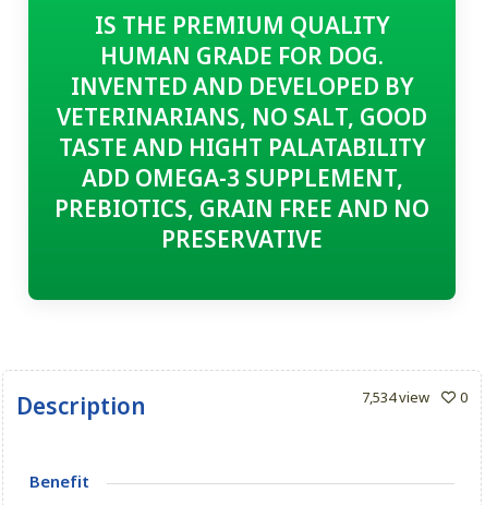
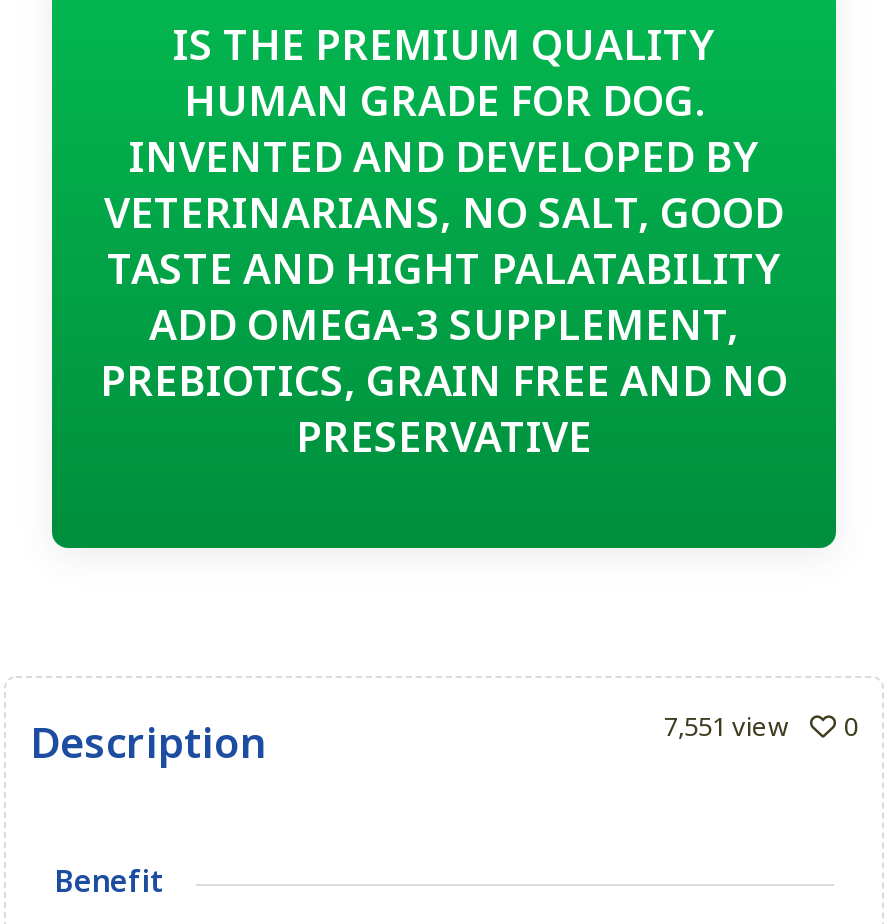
[362,387,468,409] 7,534 view 0 -> [664,708,858,748] 7,551 view 0

